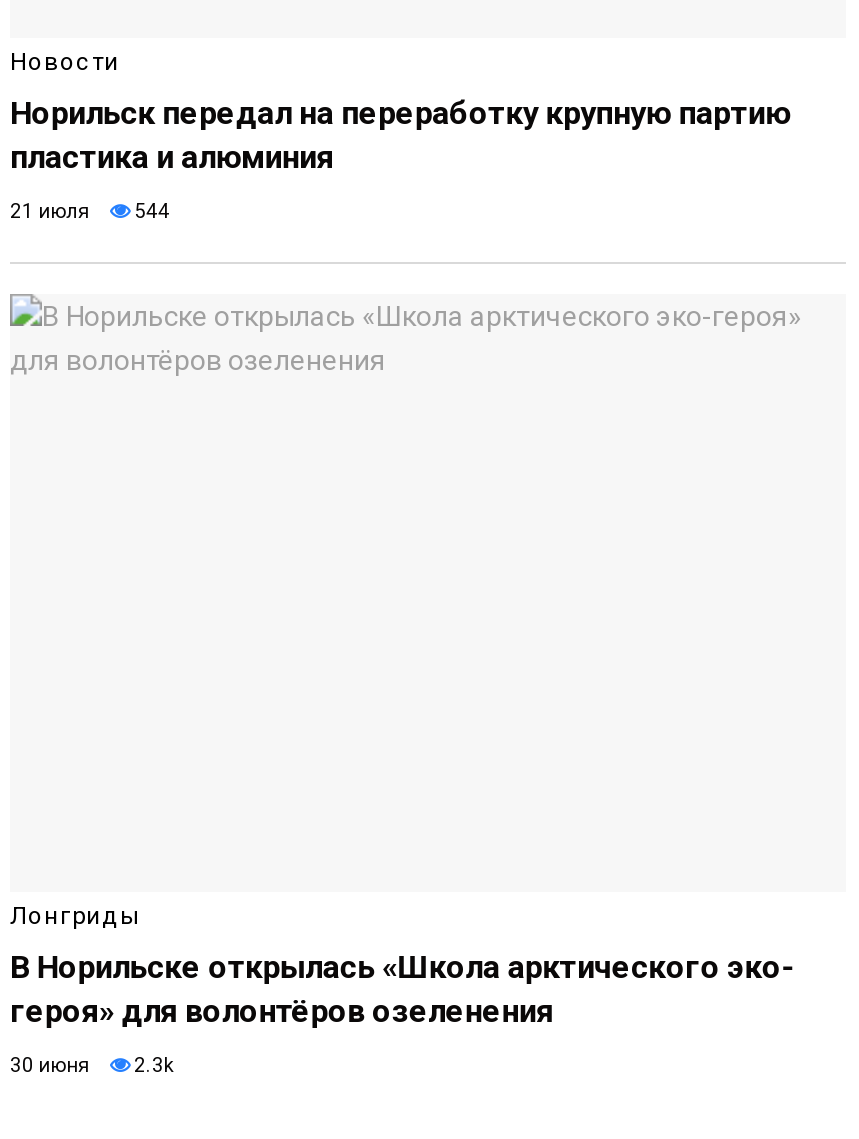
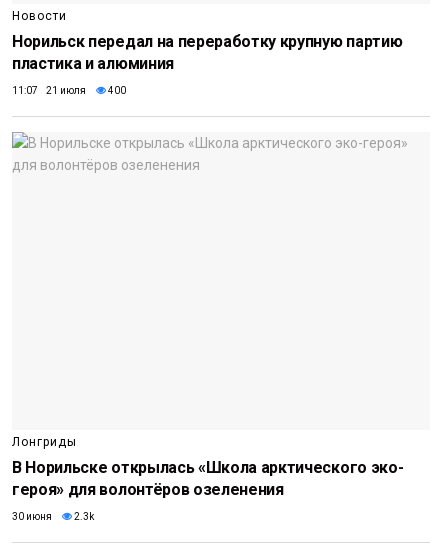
[10,201,170,223] 21 июля | 544 -> [12,85,126,96] 11:07 21 июля | 400

